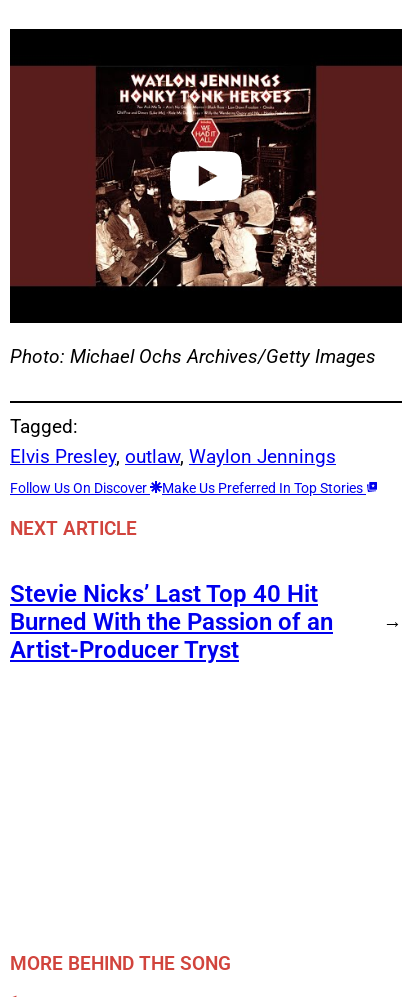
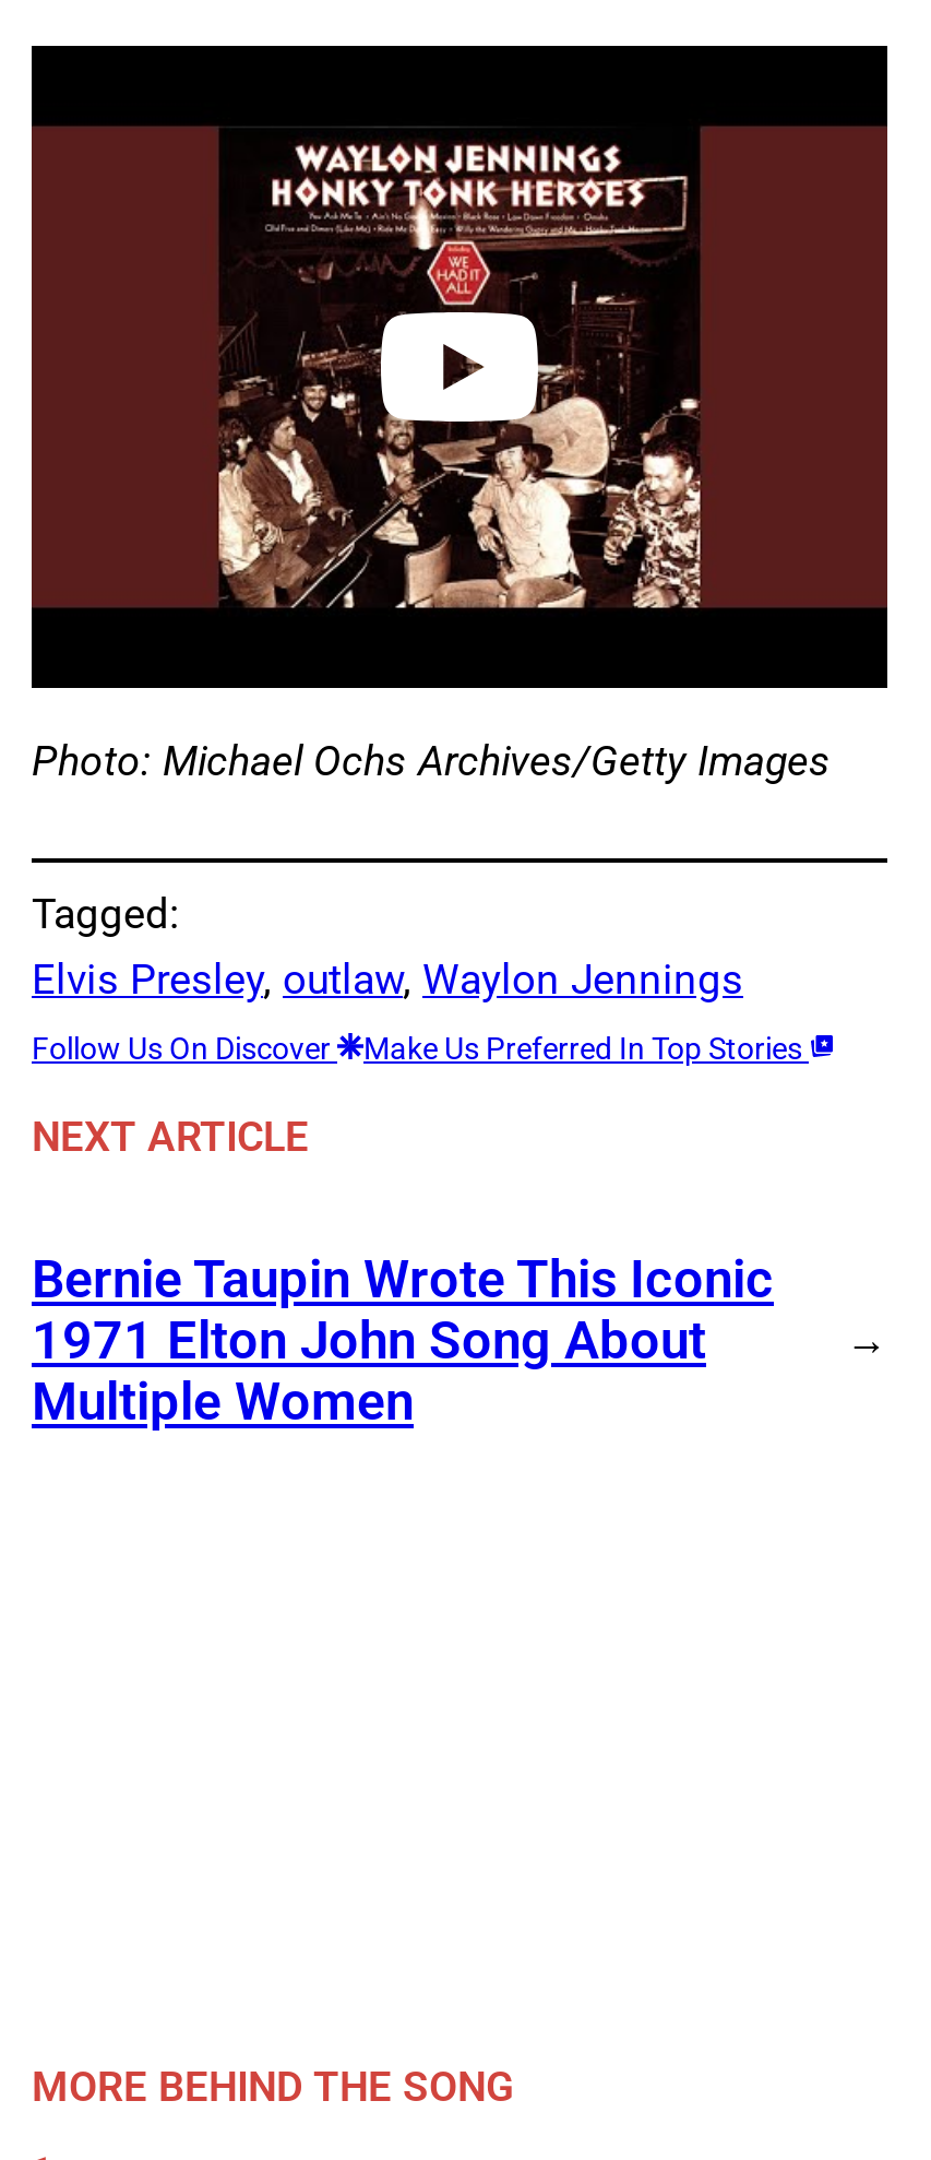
[10,580,333,664] Stevie Nicks’ Last Top 40 Hit | Burned With the Passion of an | Artist-Producer Tryst -> [32,1248,774,1432] Bernie Taupin Wrote This Iconic | 1971 Elton John Song About | Multiple Women

